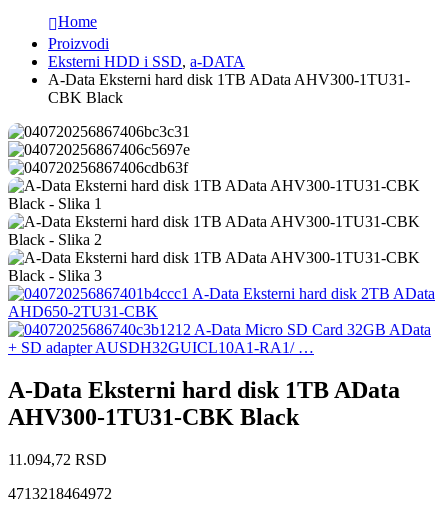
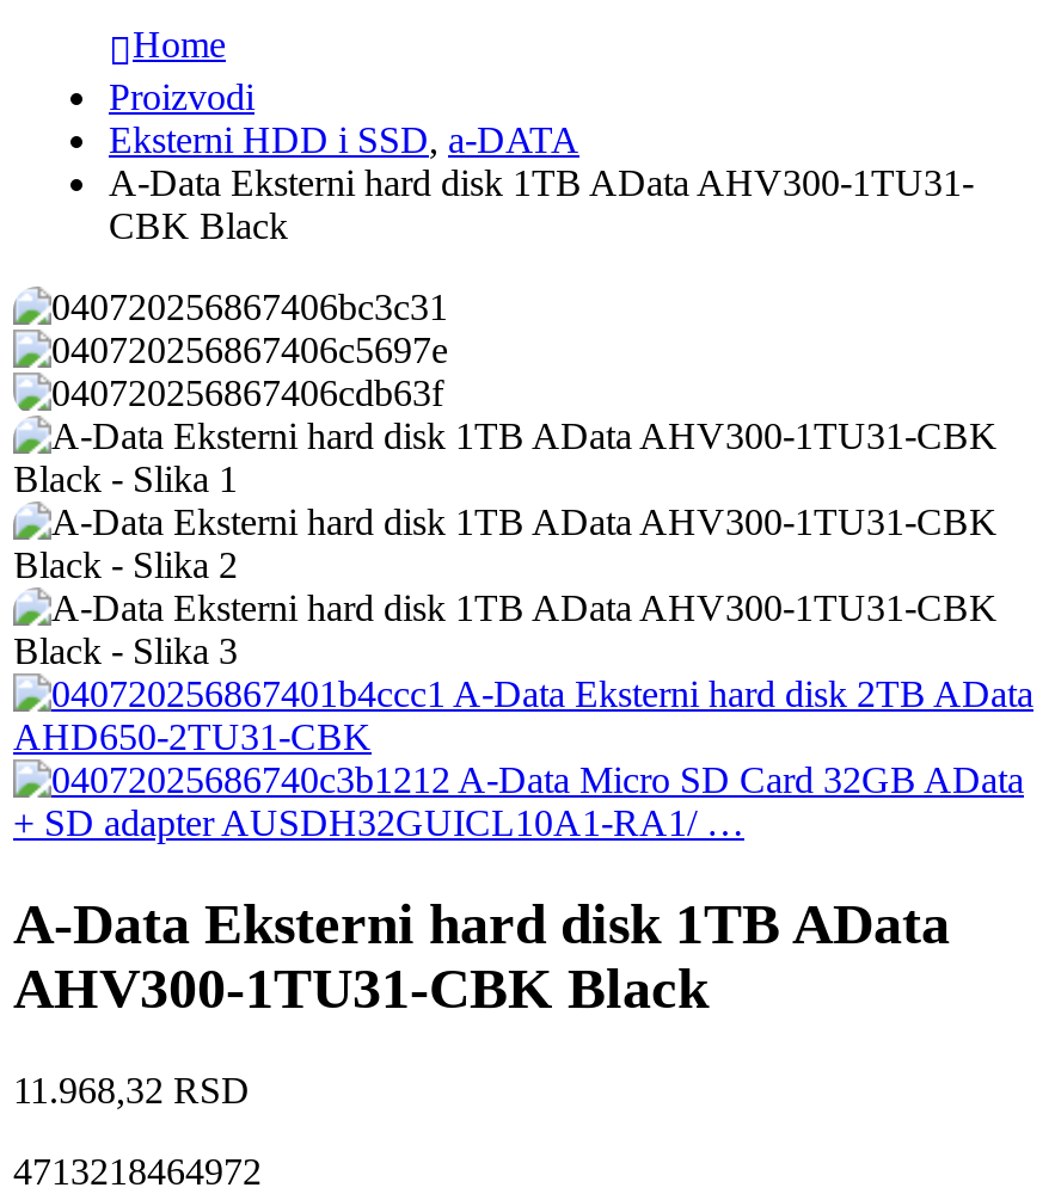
[8,450,107,467] 11.094,72 RSD -> [13,1069,250,1109] 11.968,32 RSD

